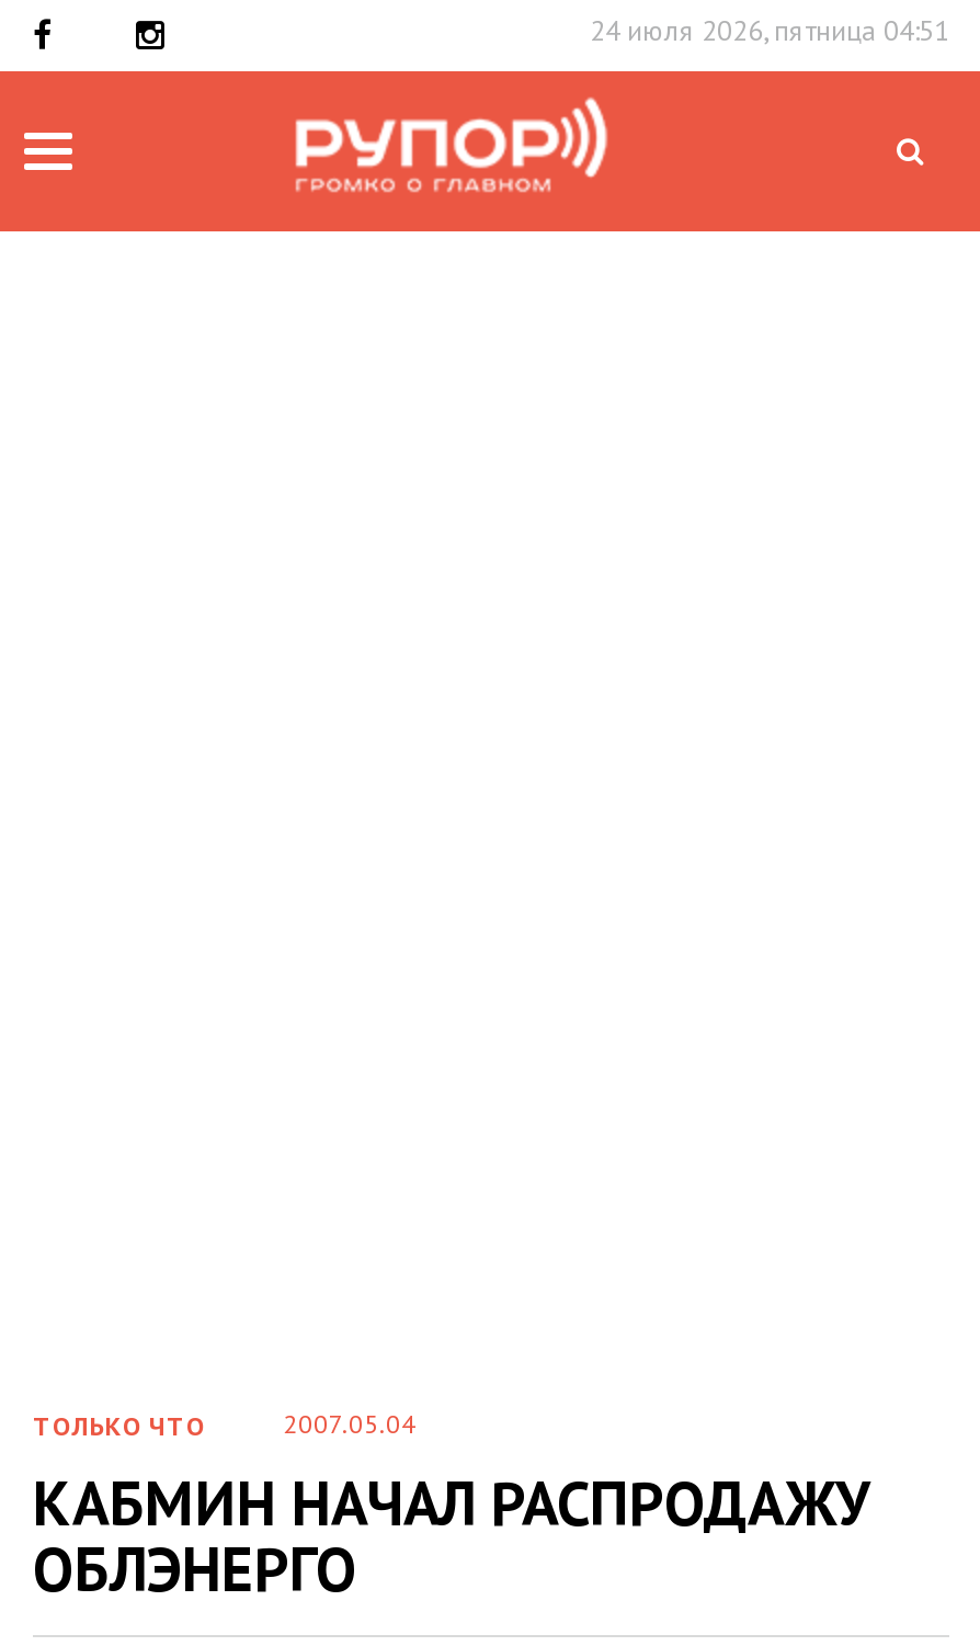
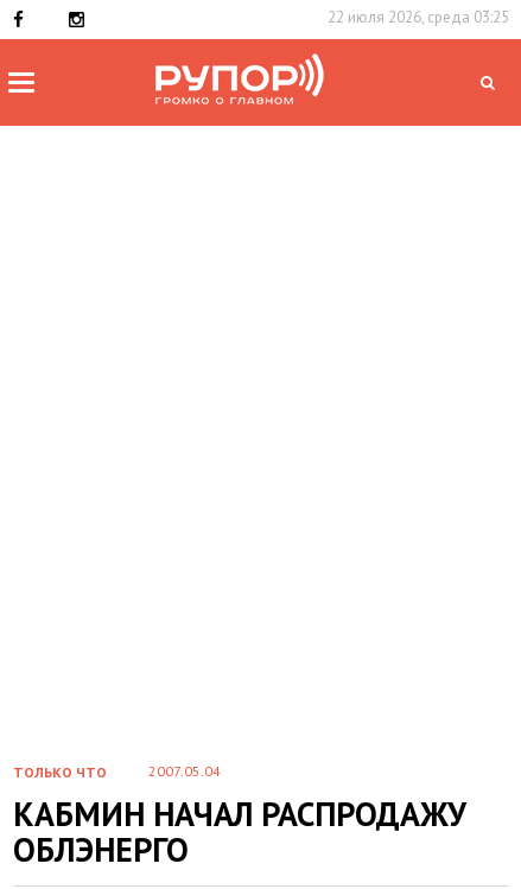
[590,12,949,49] 24 июля 2026, пятница 04:51 -> [328,7,509,27] 22 июля 2026, среда 03:25

